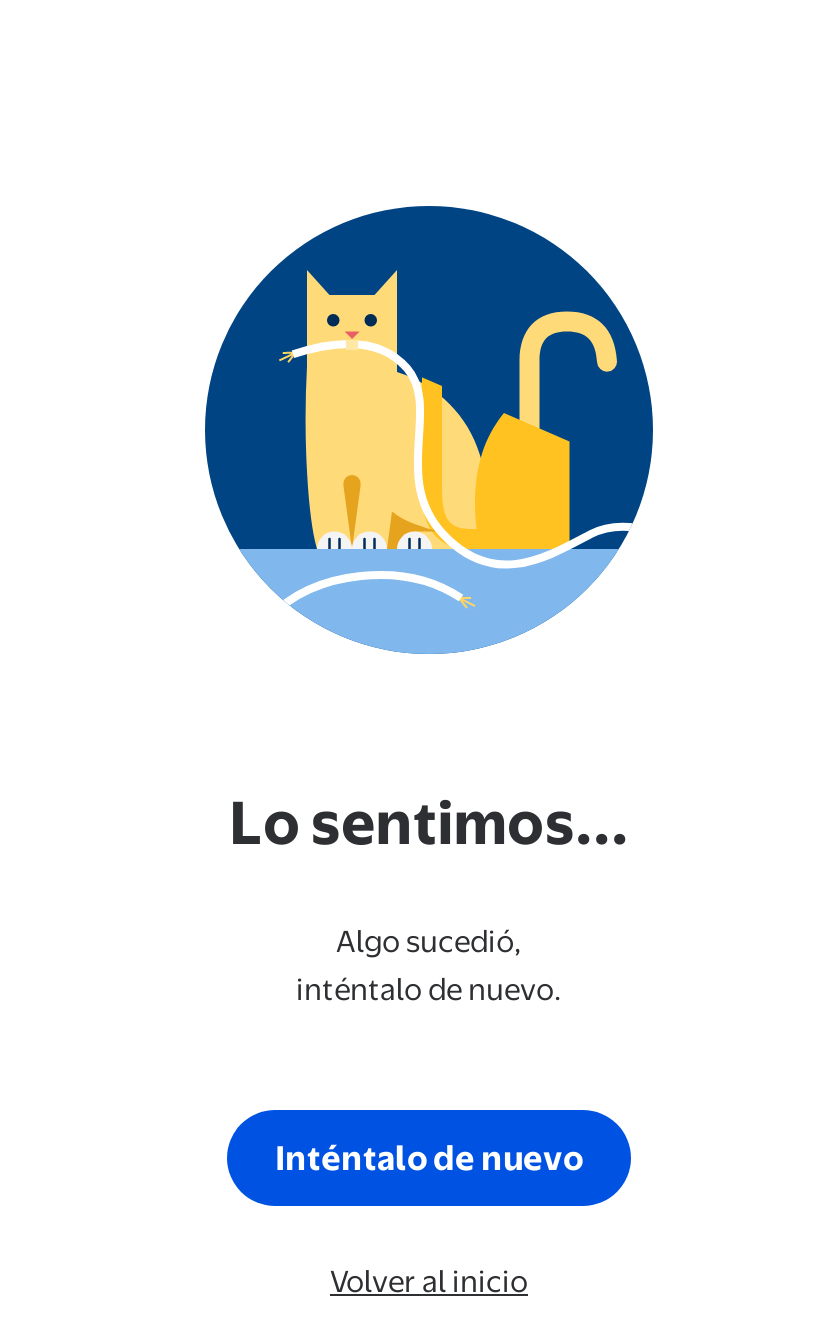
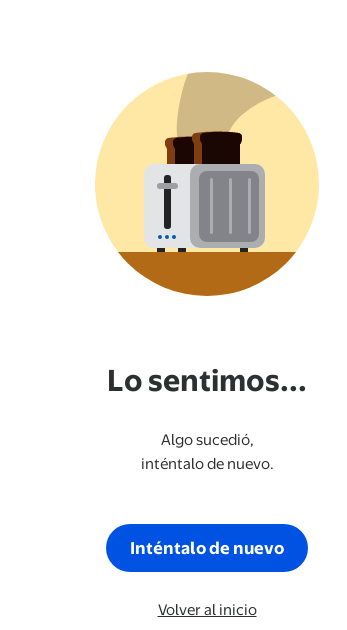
[203,204,655,656] [image] -> [95,72,319,297] [image]

